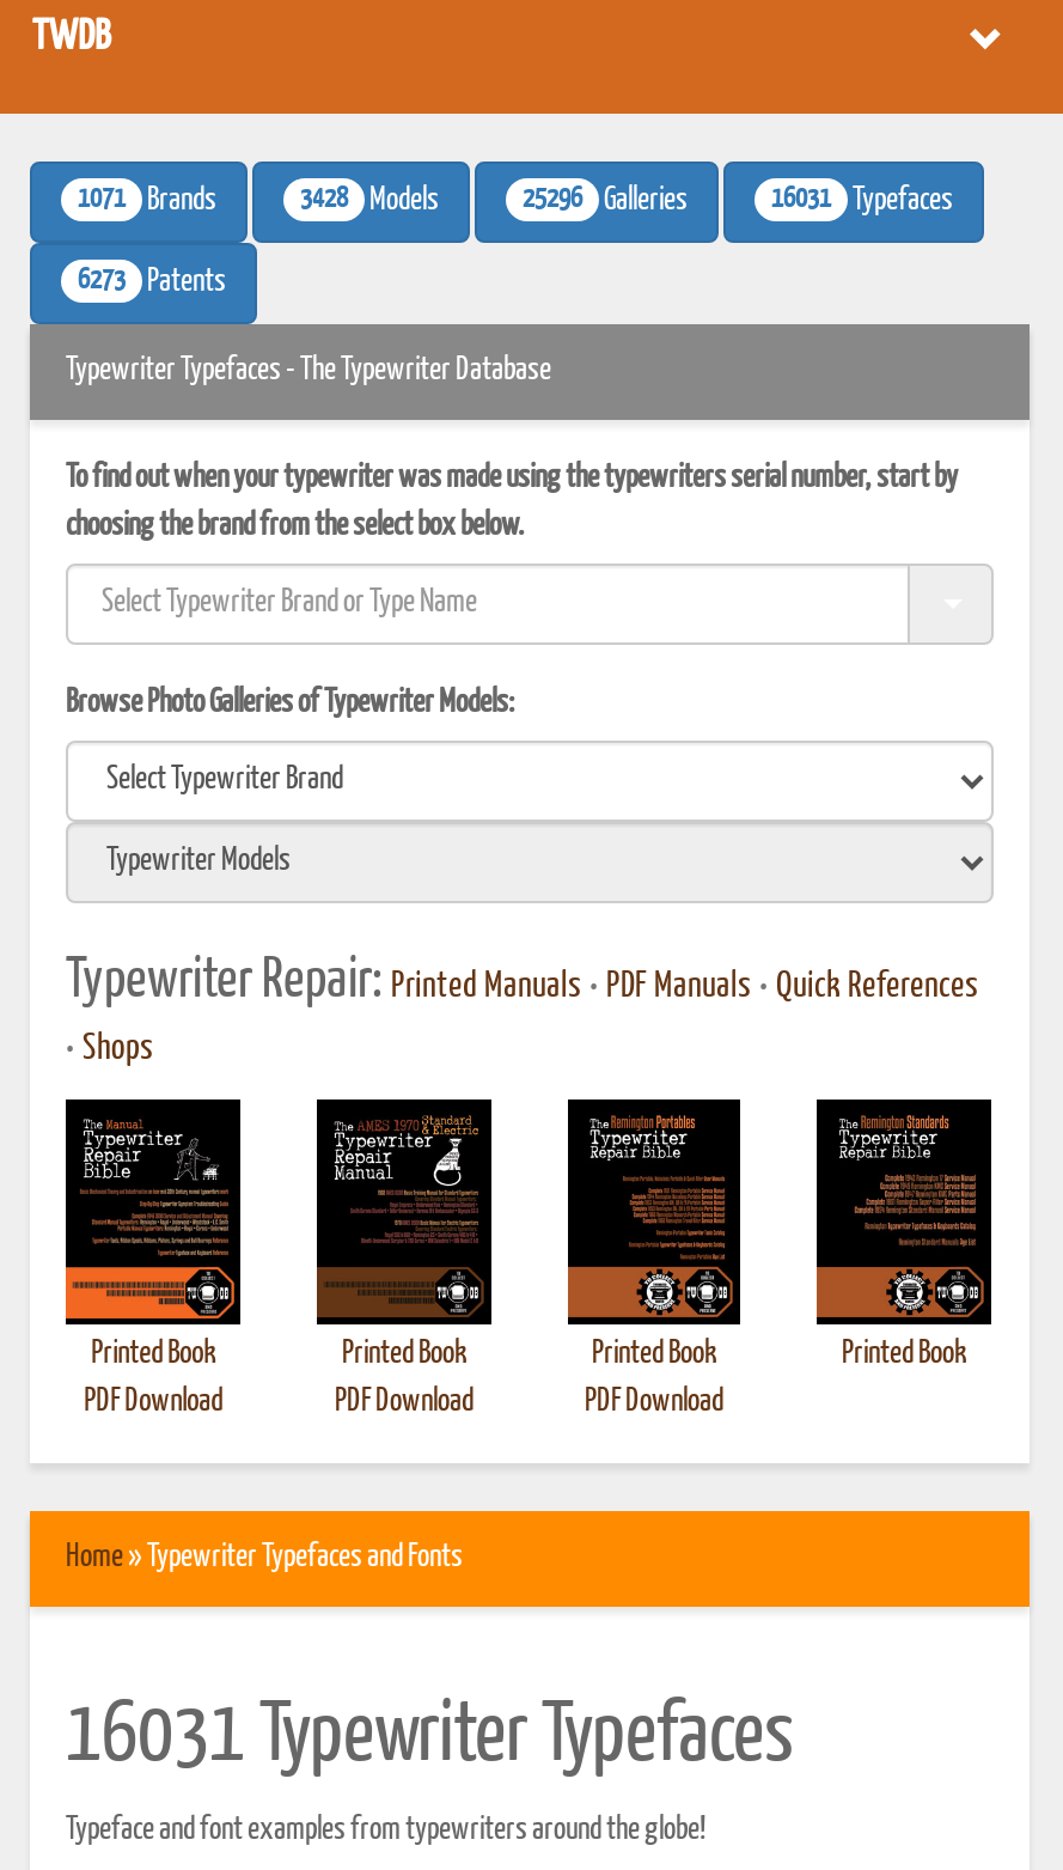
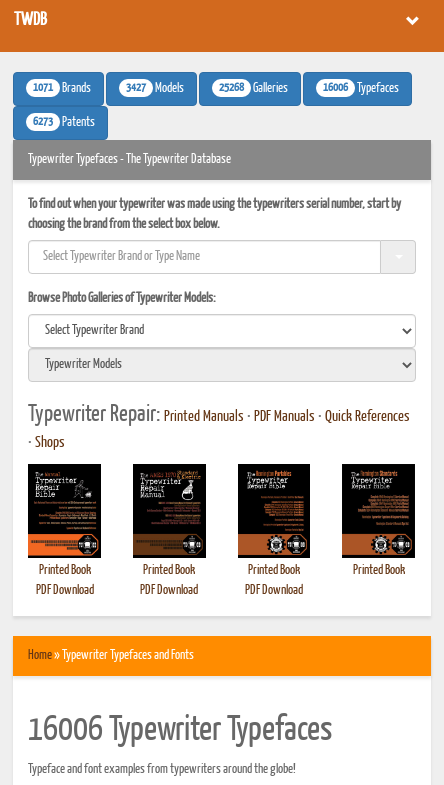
[300,184,439,217] 3428 Models -> [126,81,184,95] 3427 Models
[523,184,688,217] 25296 Galleries -> [219,81,288,95] 25268 Galleries
[771,184,953,217] 16031 Typefaces -> [323,81,399,95] 16006 Typefaces
[66,1698,793,1777] 16031 Typewriter Typefaces -> [28,714,332,747] 16006 Typewriter Typefaces

